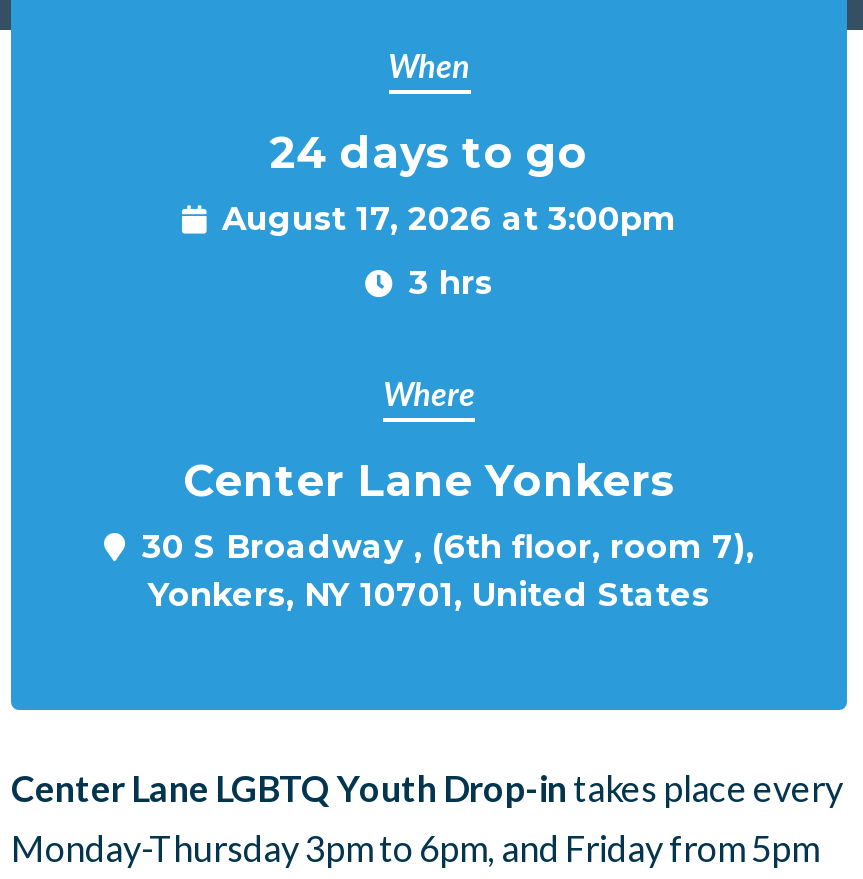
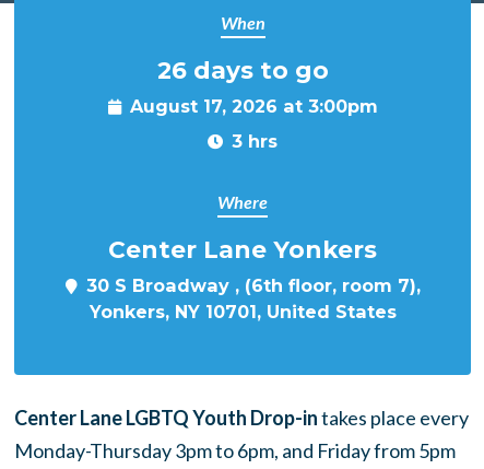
[270,126,588,178] 24 days to go -> [157,56,328,84] 26 days to go

